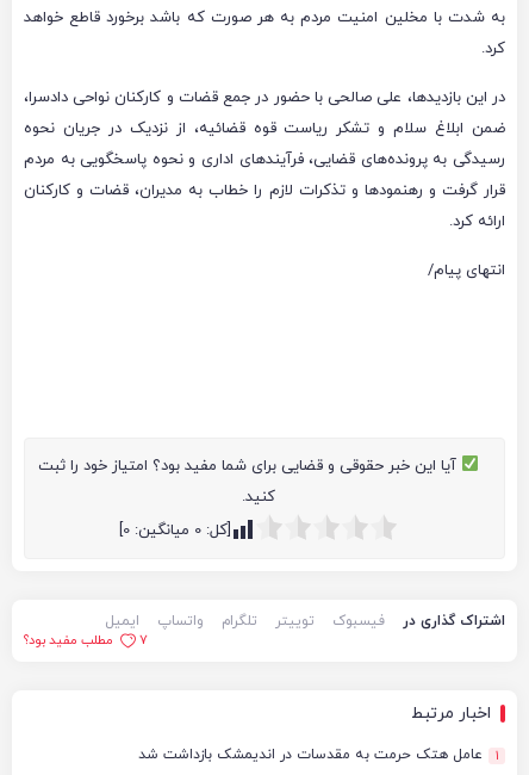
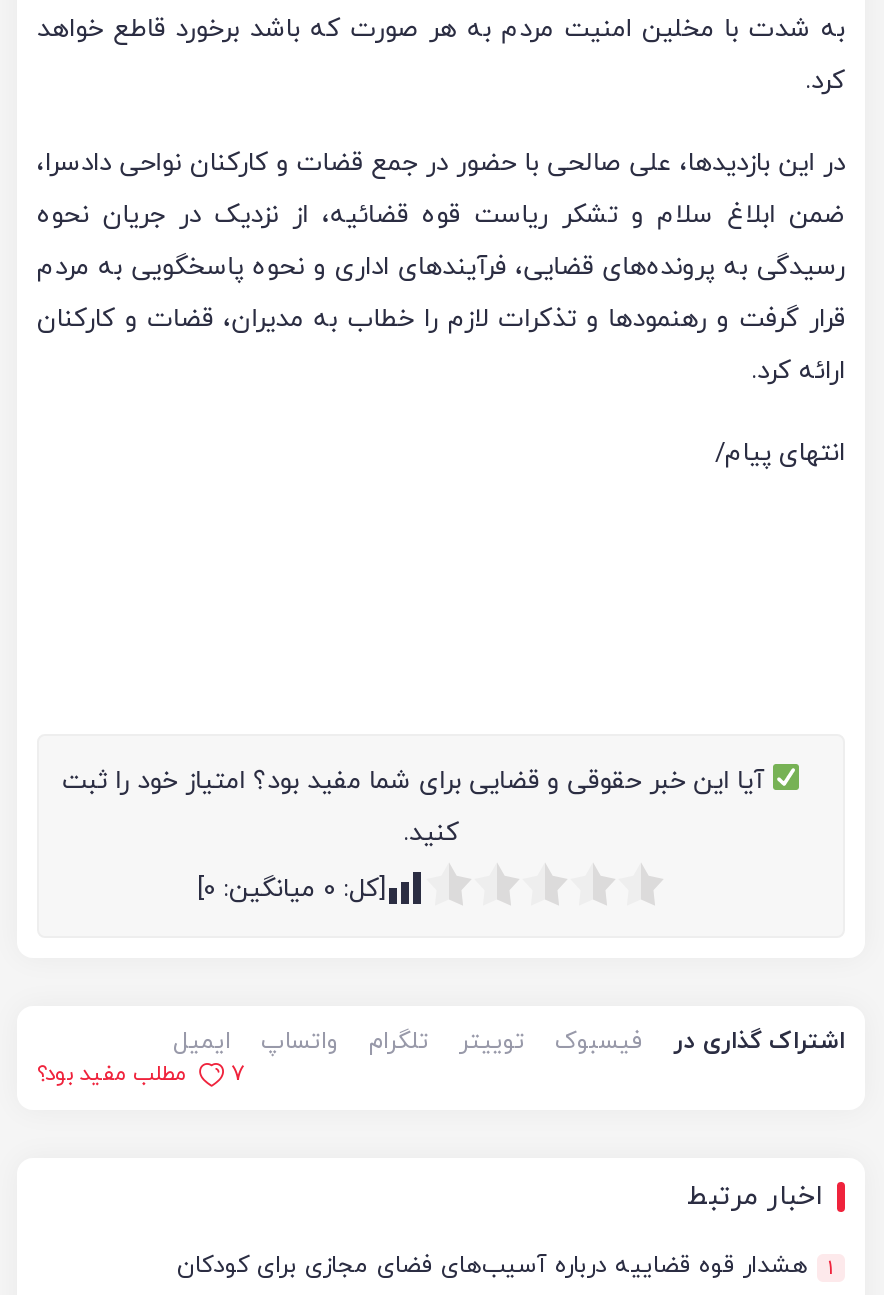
[138,745,483,764] عامل هتک حرمت به مقدسات در اندیمشک بازداشت شد -> [177,1249,807,1281] هشدار قوه قضاییه درباره آسیب‌های فضای مجازی برای کودکان

